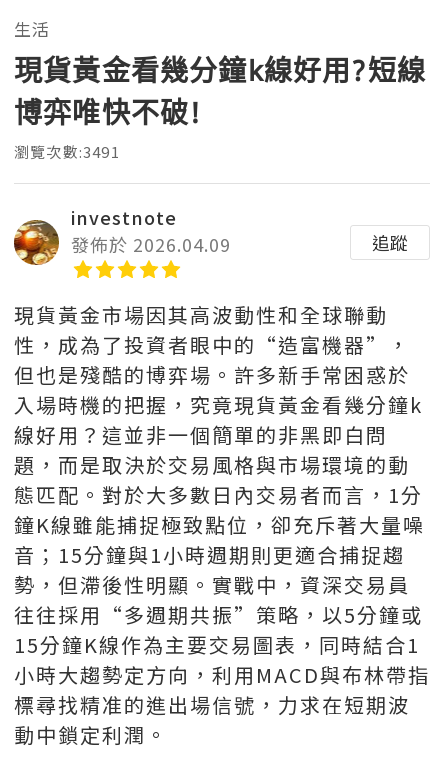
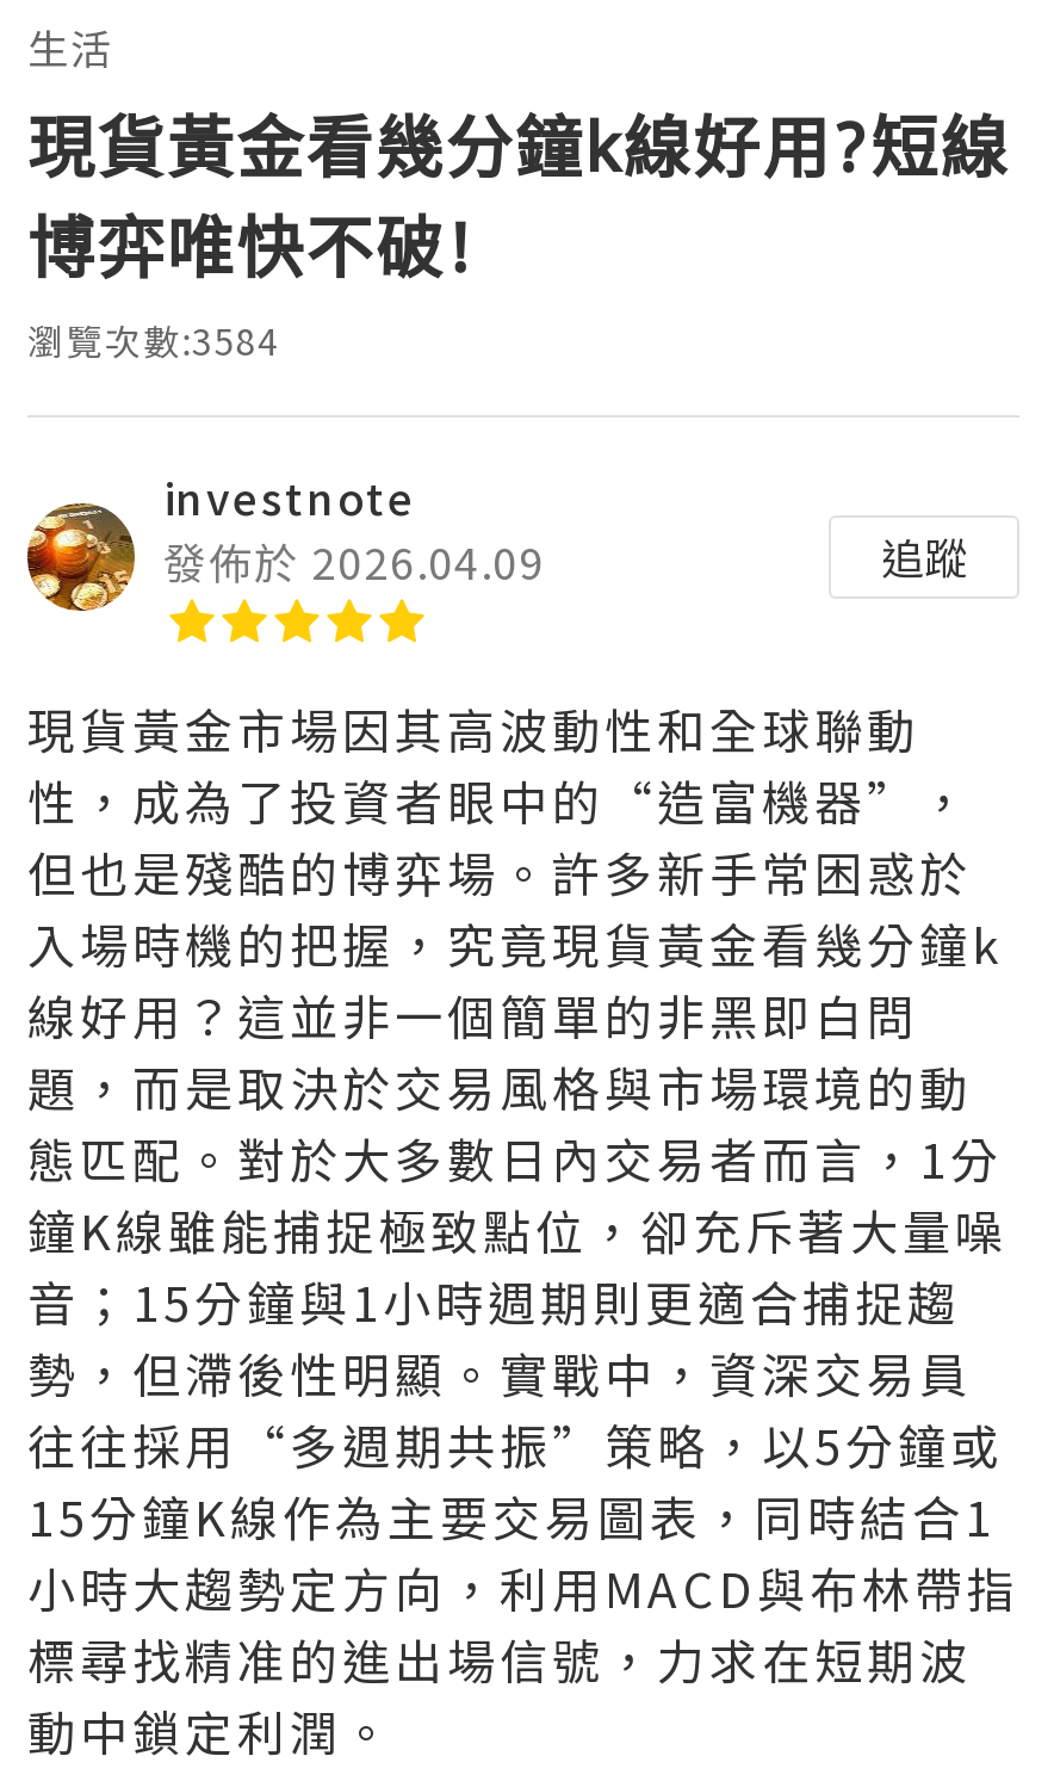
[14,141,120,162] 瀏覽次數:3491 -> [27,315,280,366] 瀏覽次數:3584

